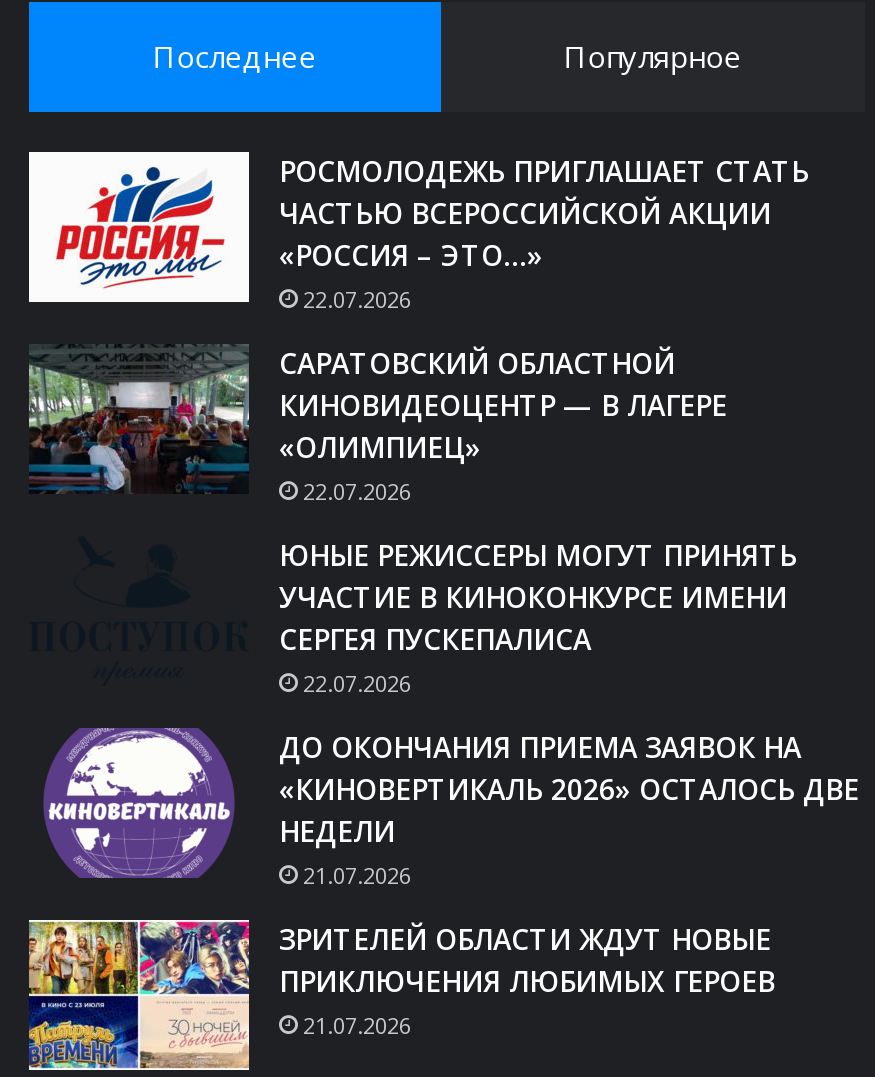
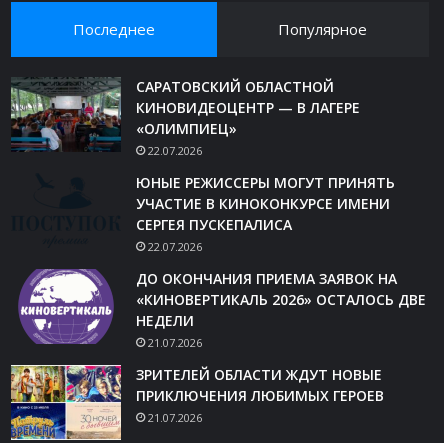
[27,149,809,315] [image] | РОСМОЛОДЕЖЬ ПРИГЛАШАЕТ СТАТЬ | ЧАСТЬЮ ВСЕРОССИЙСКОЙ АКЦИИ | «РОССИЯ – ЭТО…» | 22.07.2026 -> none

